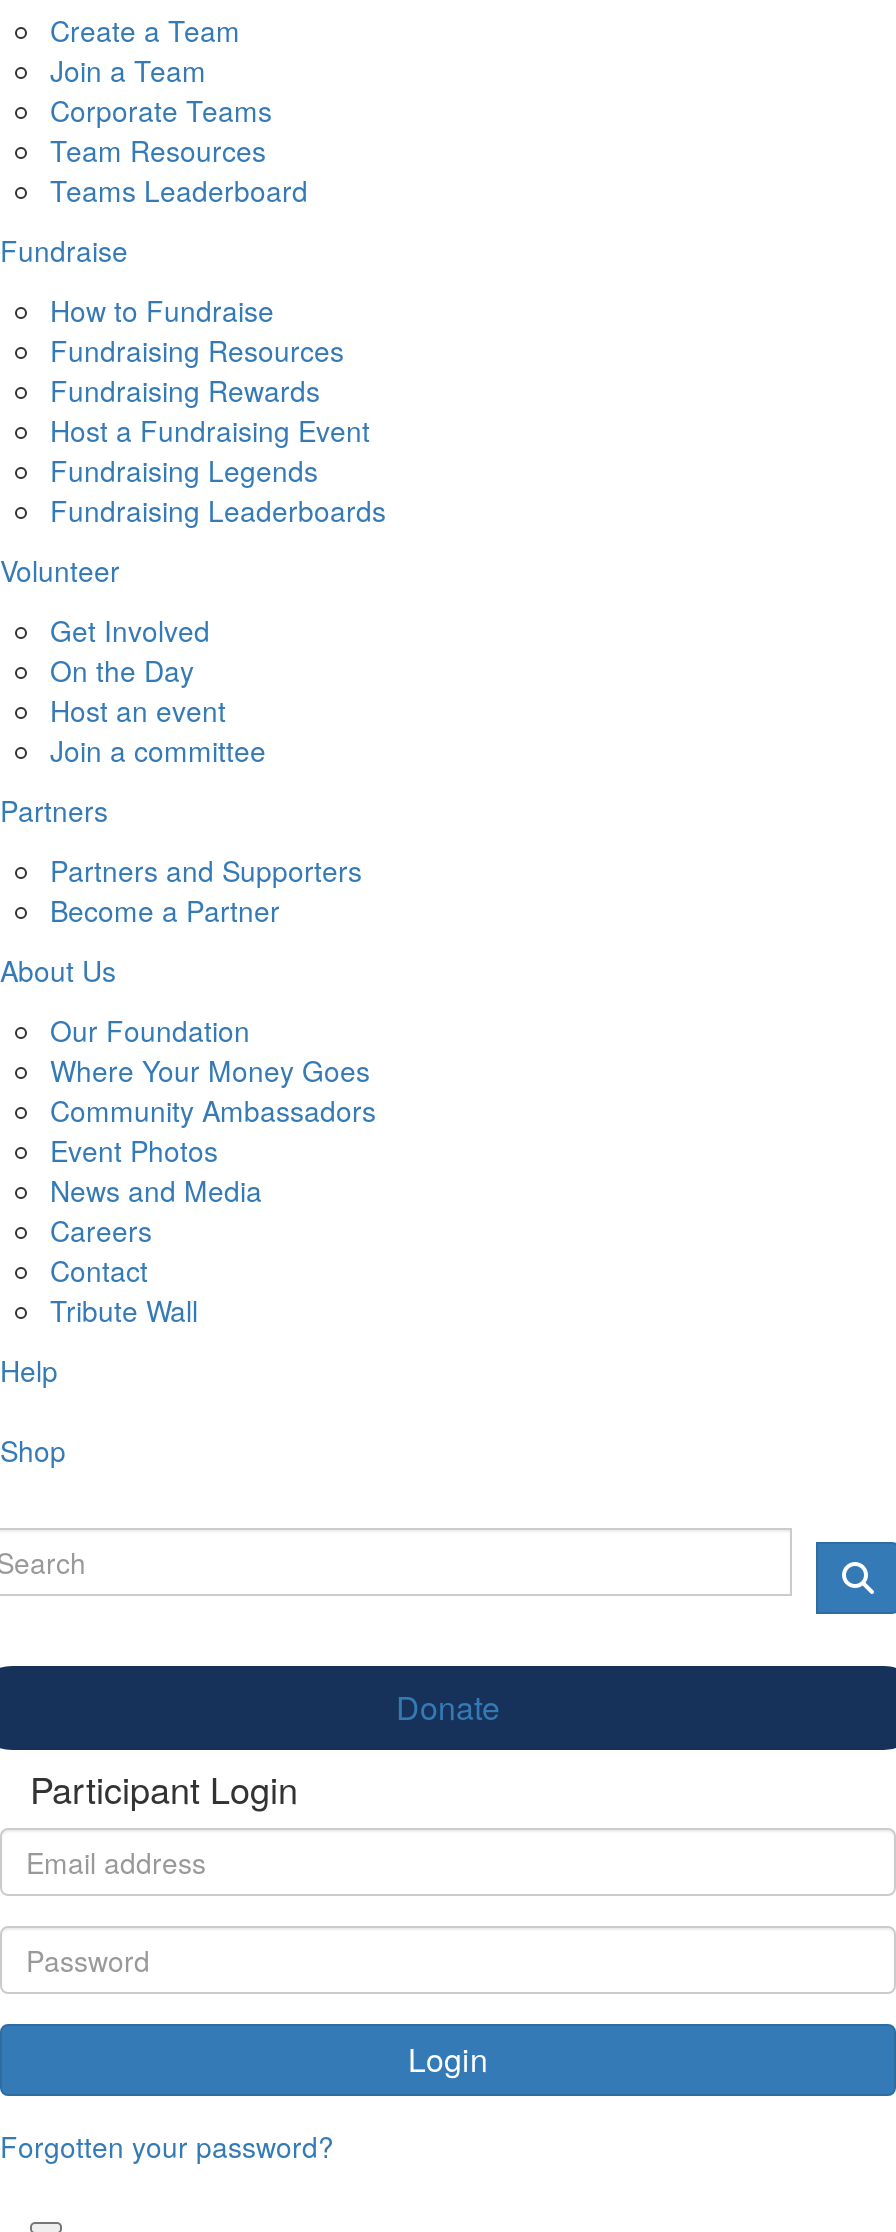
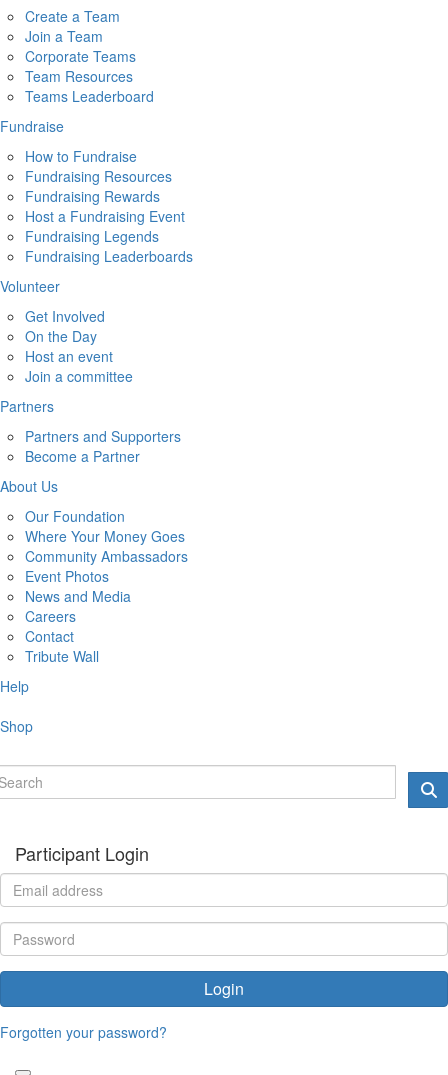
[396,1683,500,1729] Donate -> none

